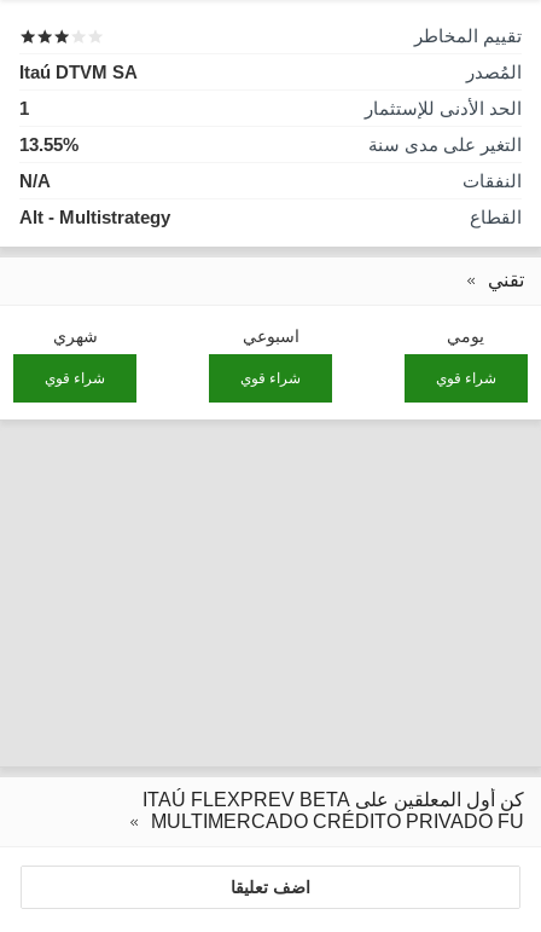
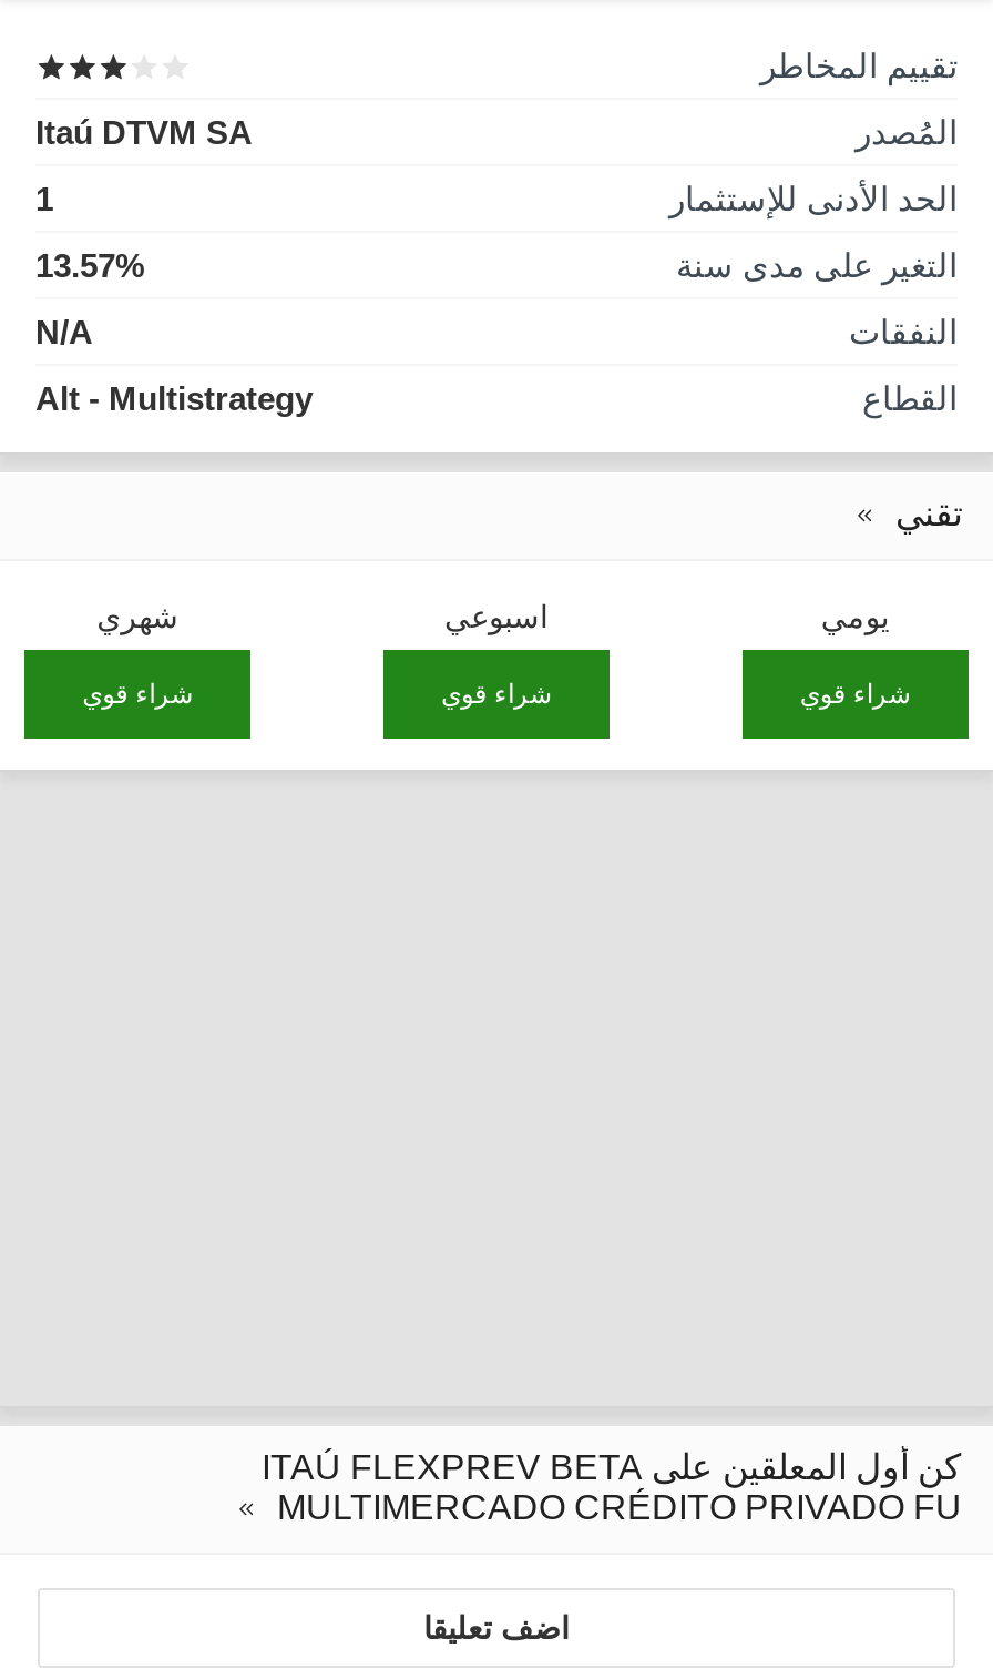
[19,134,78,155] 13.55% -> [35,246,144,284] 13.57%

